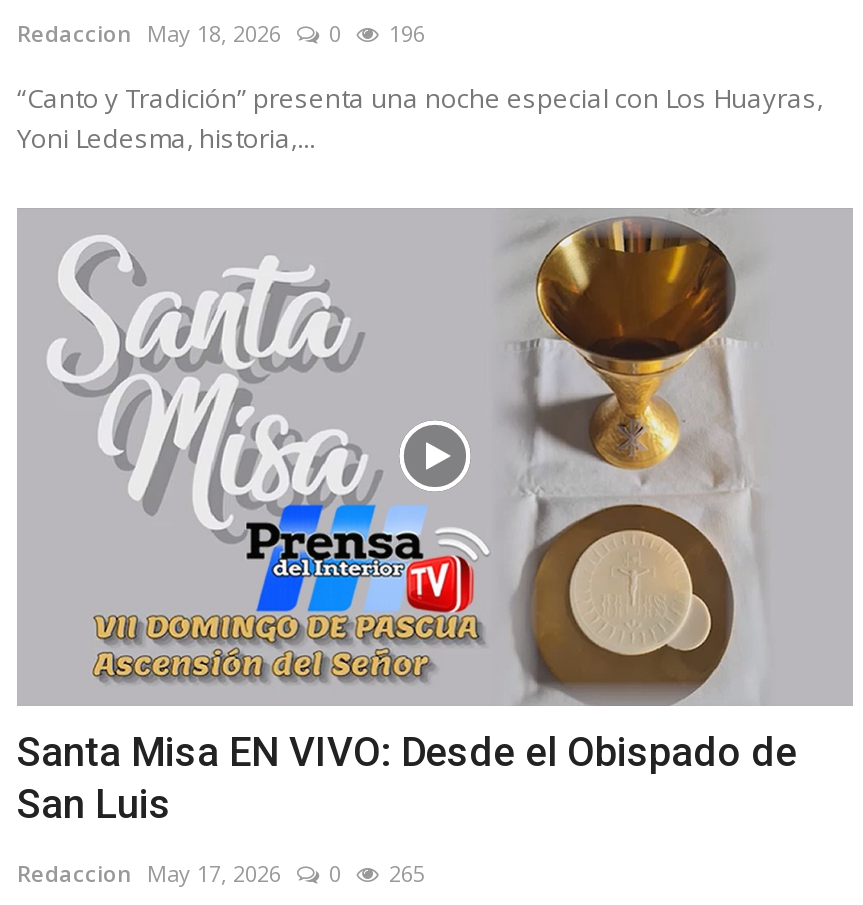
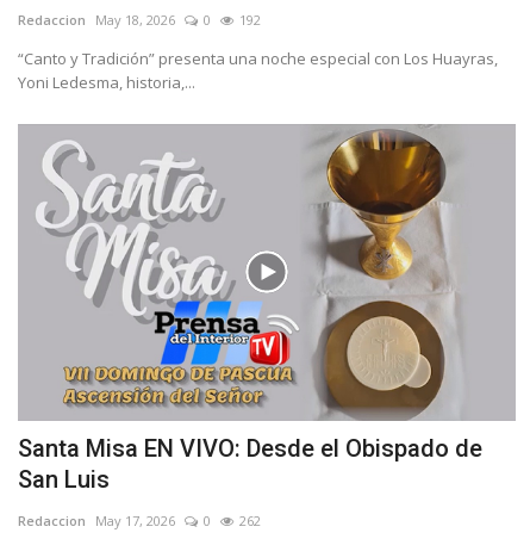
[17,18,425,48] Redaccion May 18, 2026 0 196 -> [18,11,261,29] Redaccion May 18, 2026 0 192
[17,857,425,887] Redaccion May 17, 2026 0 265 -> [18,511,261,529] Redaccion May 17, 2026 0 262

